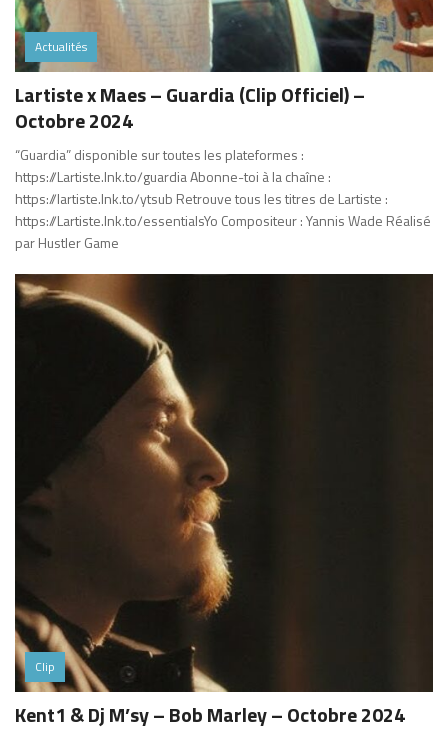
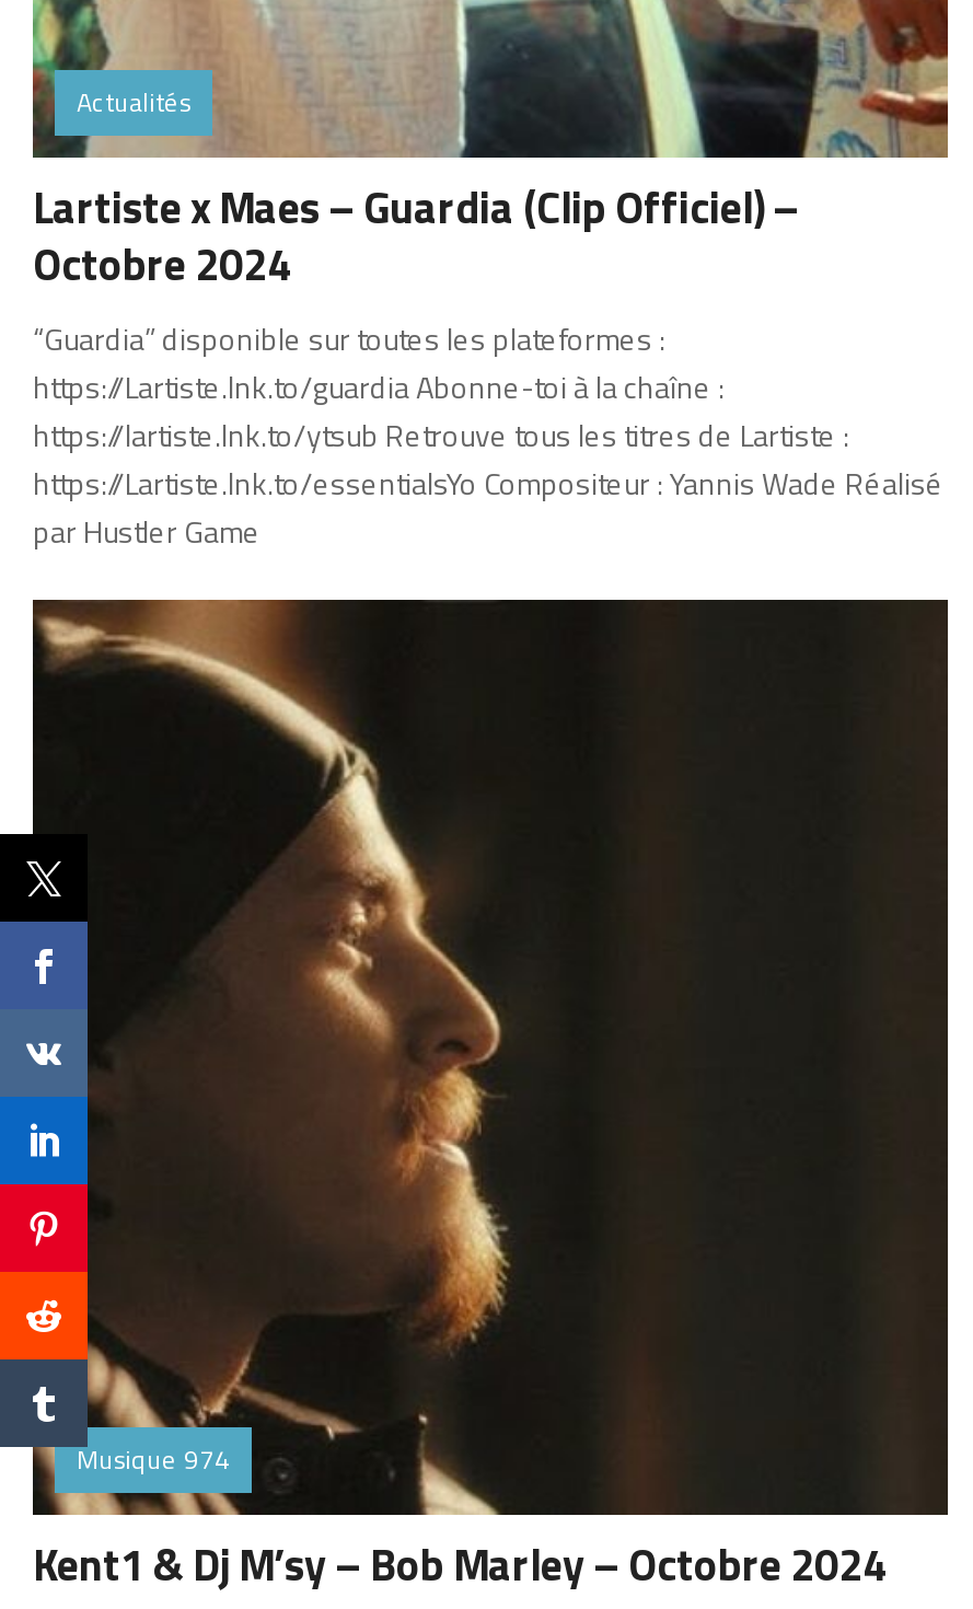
[3,381,55,676] [image] | Clip -> [7,832,230,1480] [image] | Musique 974

